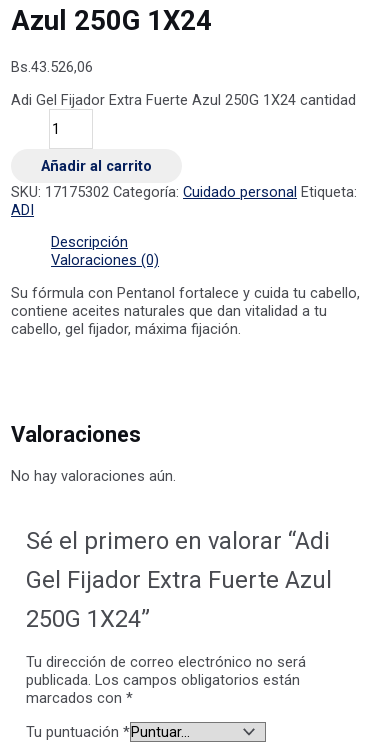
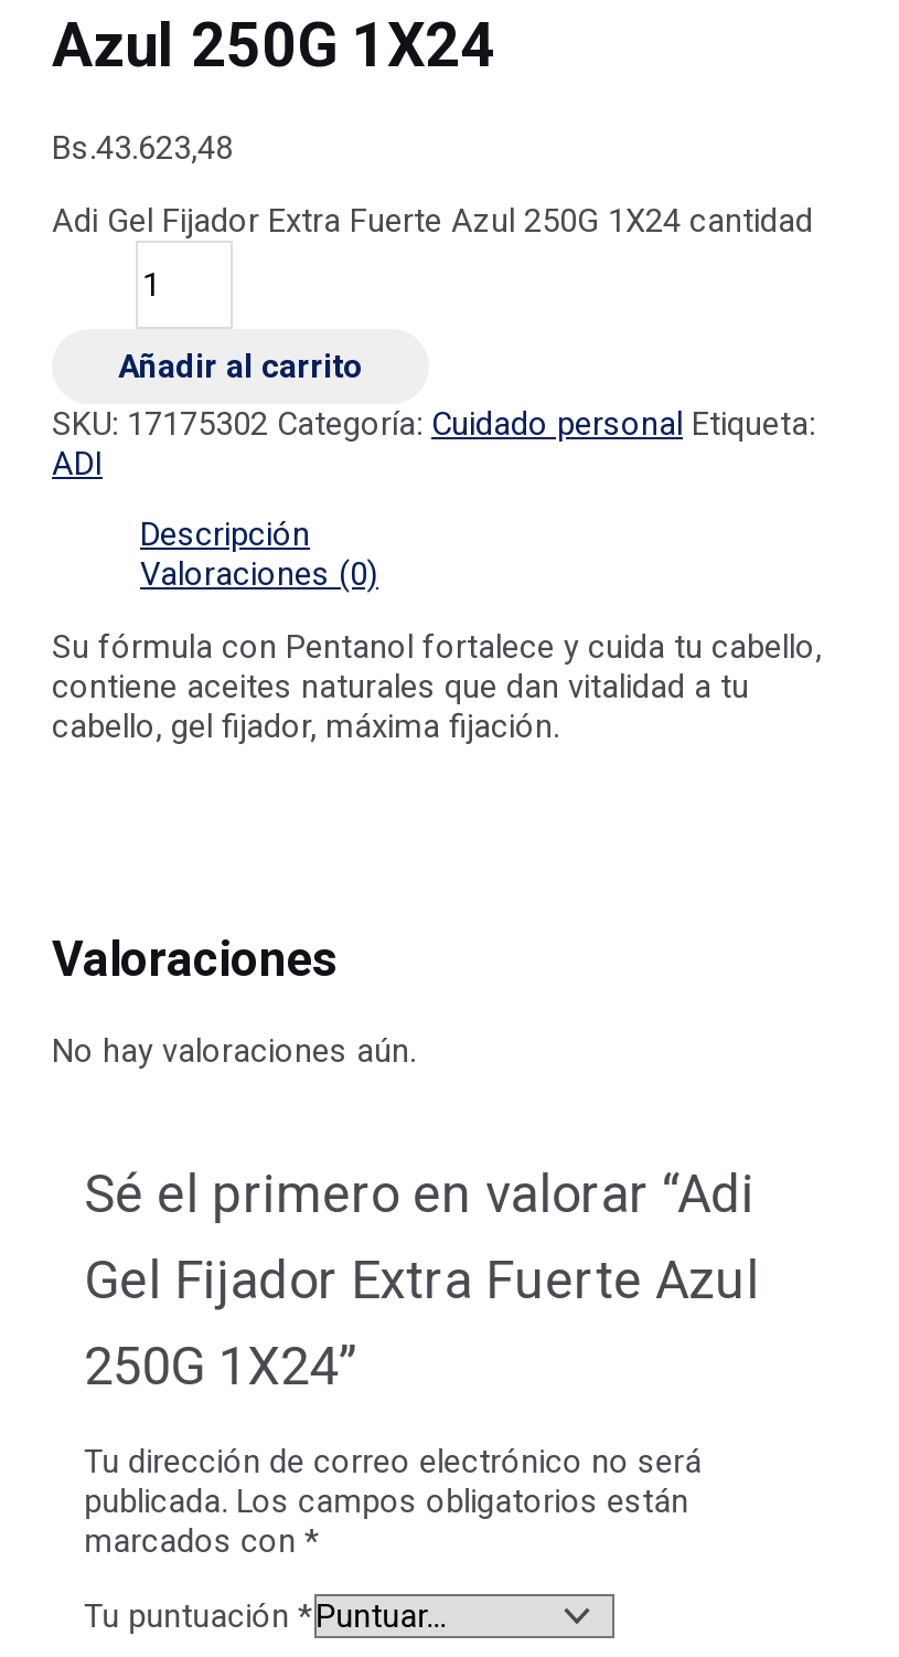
[11,58,93,76] Bs.43.526,06 -> [52,128,233,168] Bs.43.623,48

